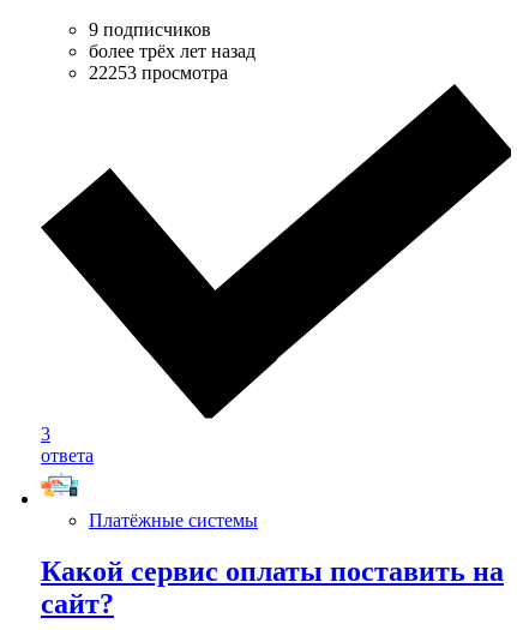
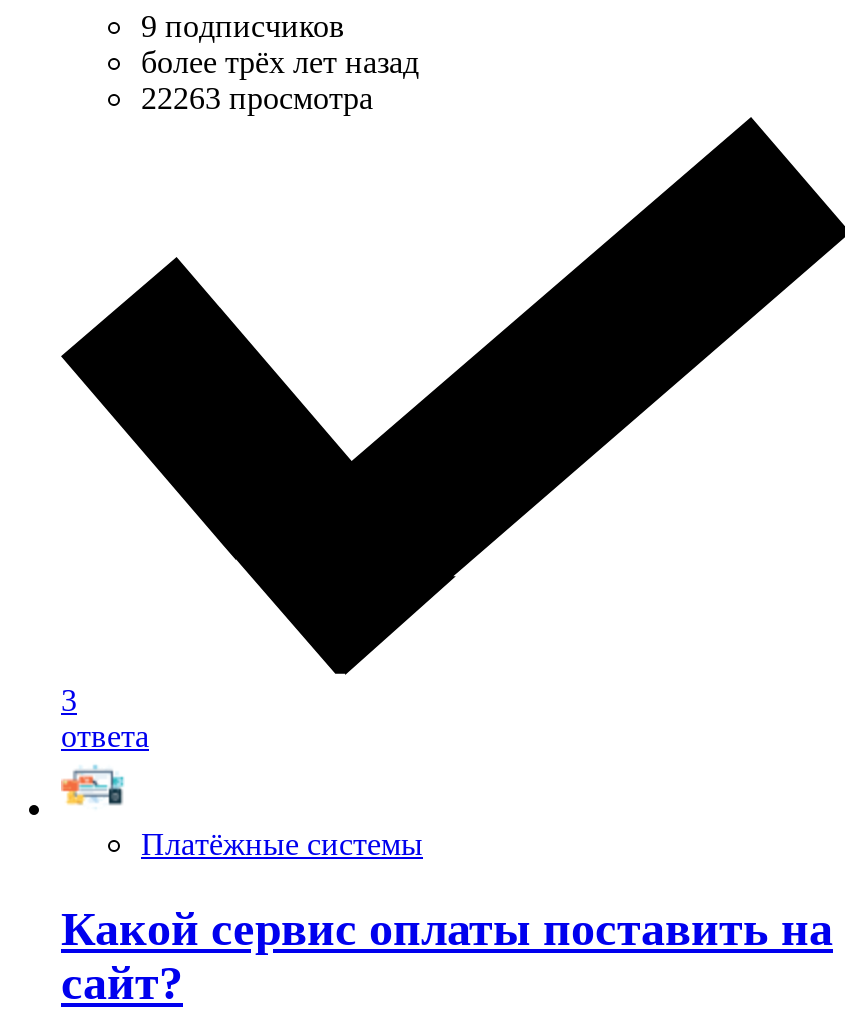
[89,62,228,83] 22253 просмотра -> [141,81,373,115] 22263 просмотра

